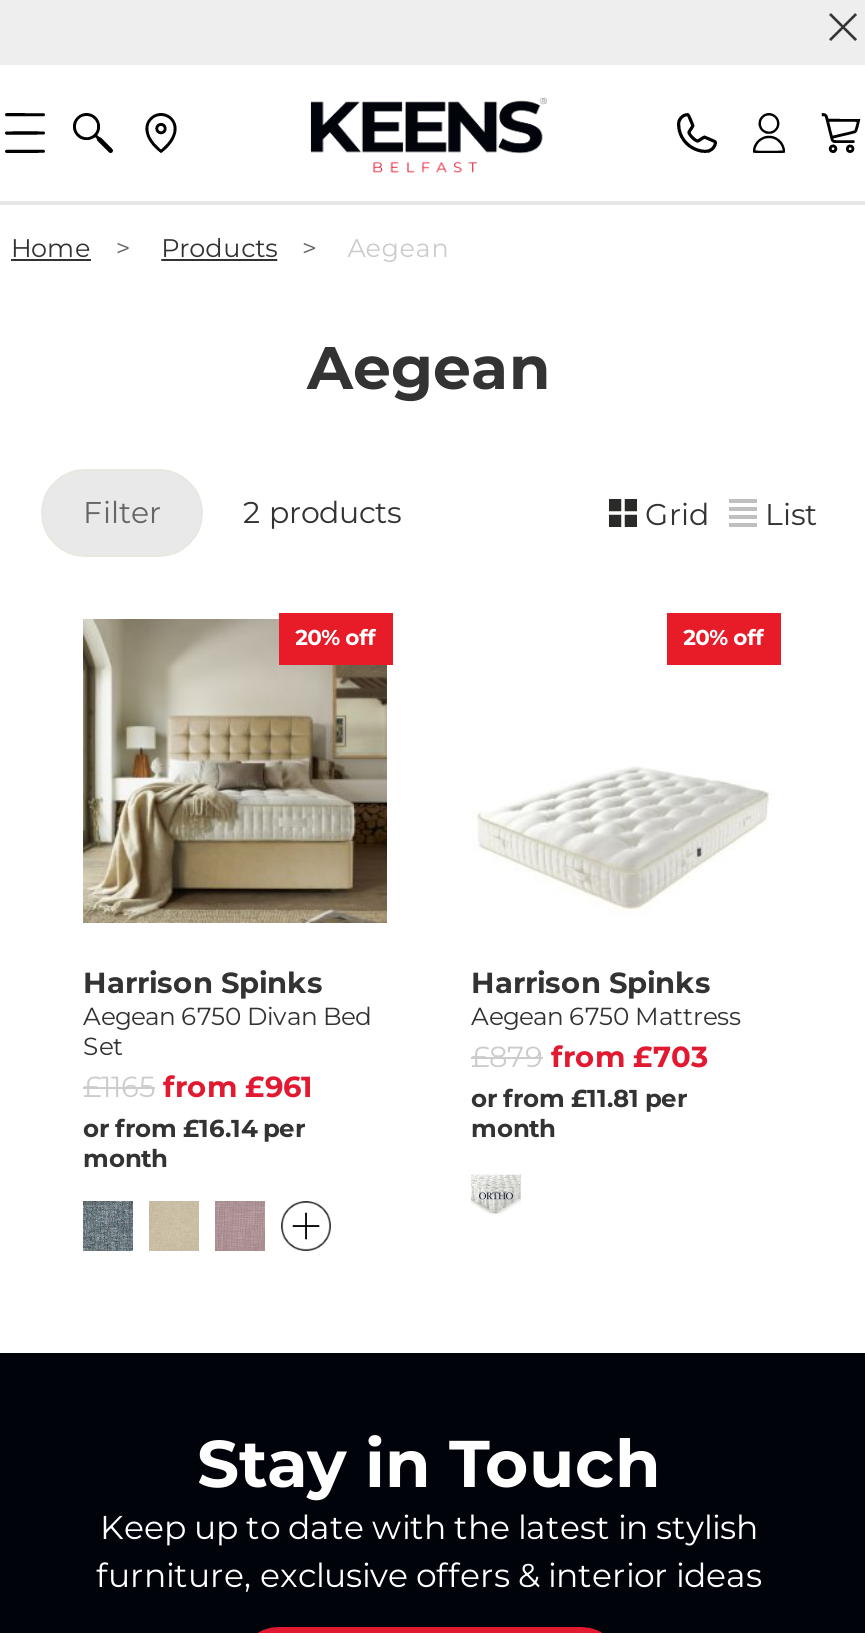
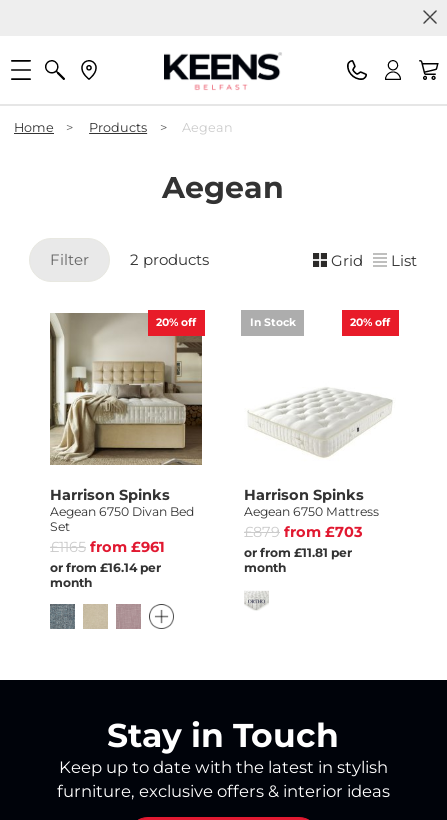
none -> [250,316,296,329] In Stock

